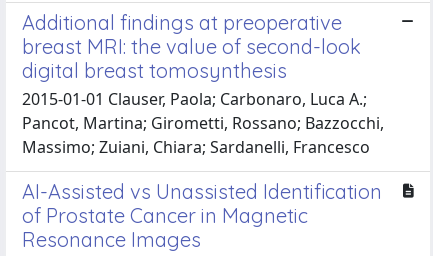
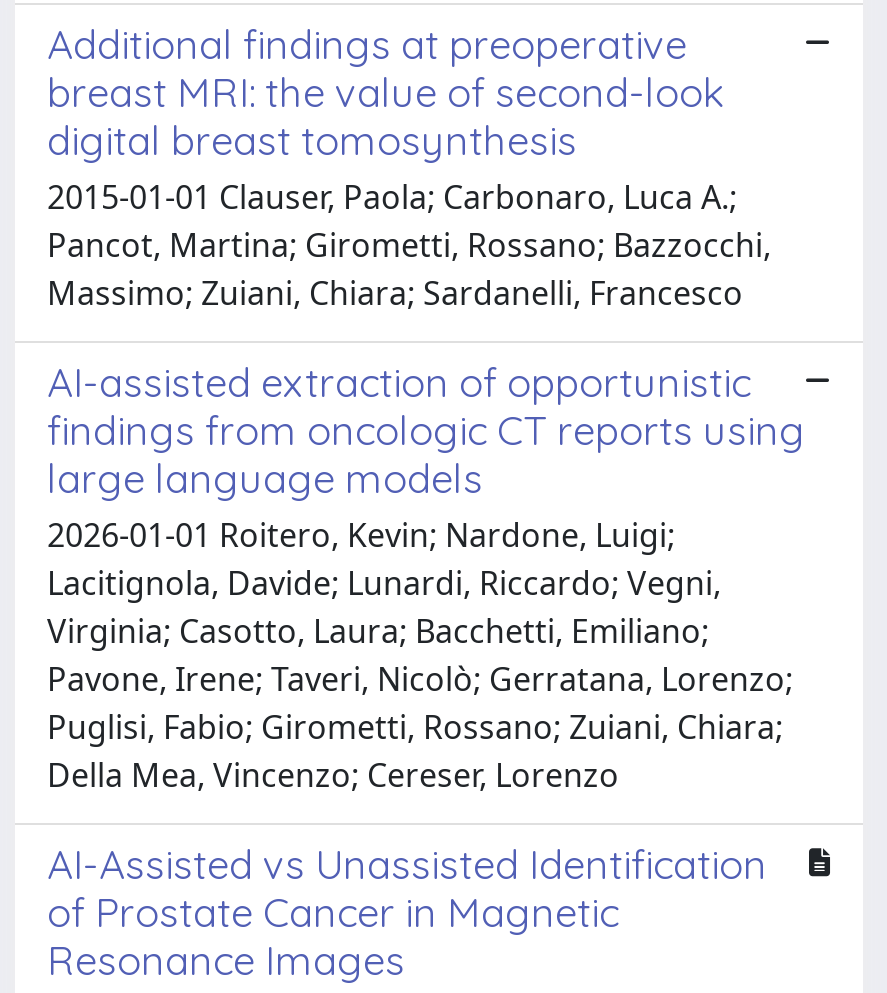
none -> [47,357,805,797] AI-assisted extraction of opportunistic | findings from oncologic CT reports using | large language models | 2026-01-01 Roitero, Kevin; Nardone, Luigi; | Lacitignola, Davide; Lunardi, Riccardo; Vegni, | Virginia; Casotto, Laura; Bacchetti, Emiliano; | Pavone, Irene; Taveri, Nicolò; Gerratana, Lorenzo; | Puglisi, Fabio; Girometti, Rossano; Zuiani, Chiara; | Della Mea, Vincenzo; Cereser, Lorenzo

